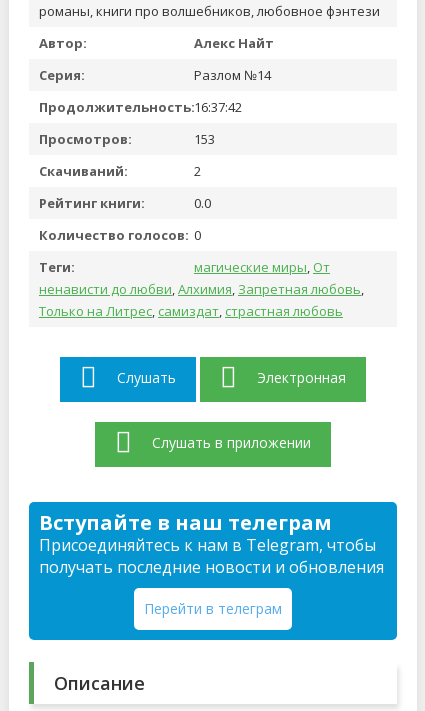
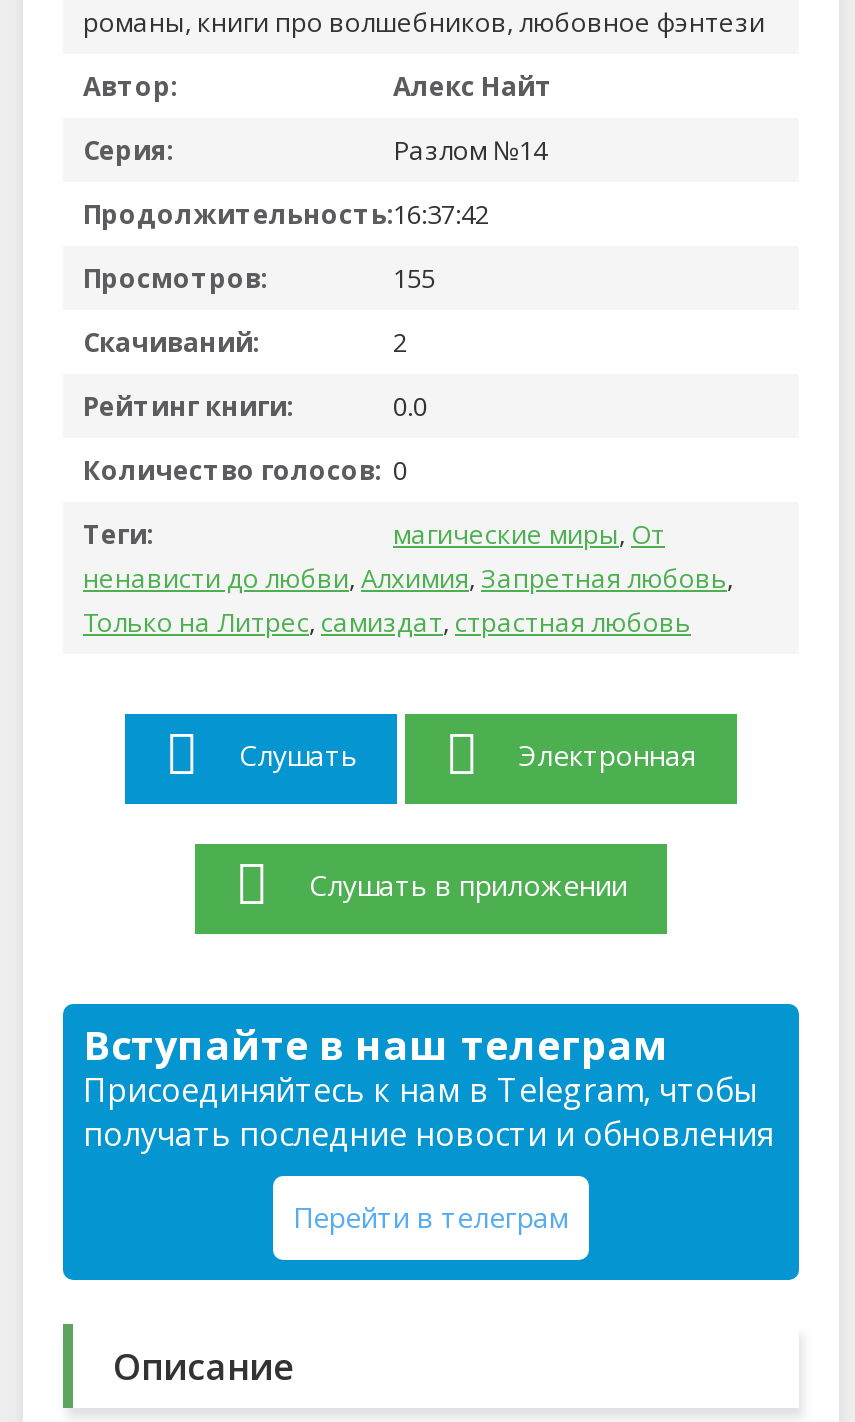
[194,130,215,148] 153 -> [393,260,435,296] 155

